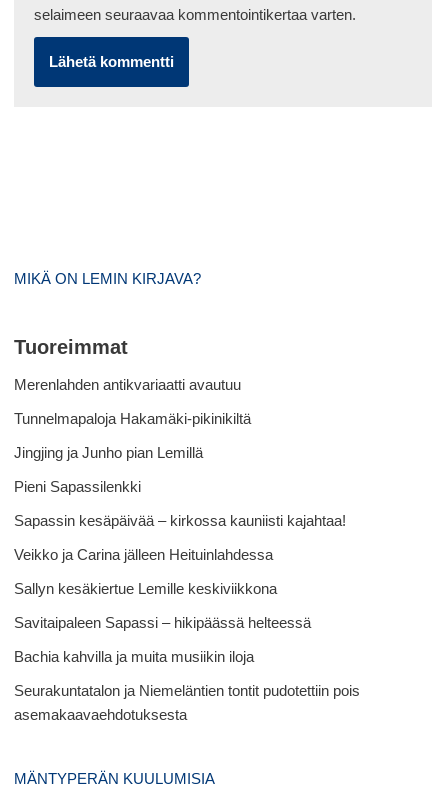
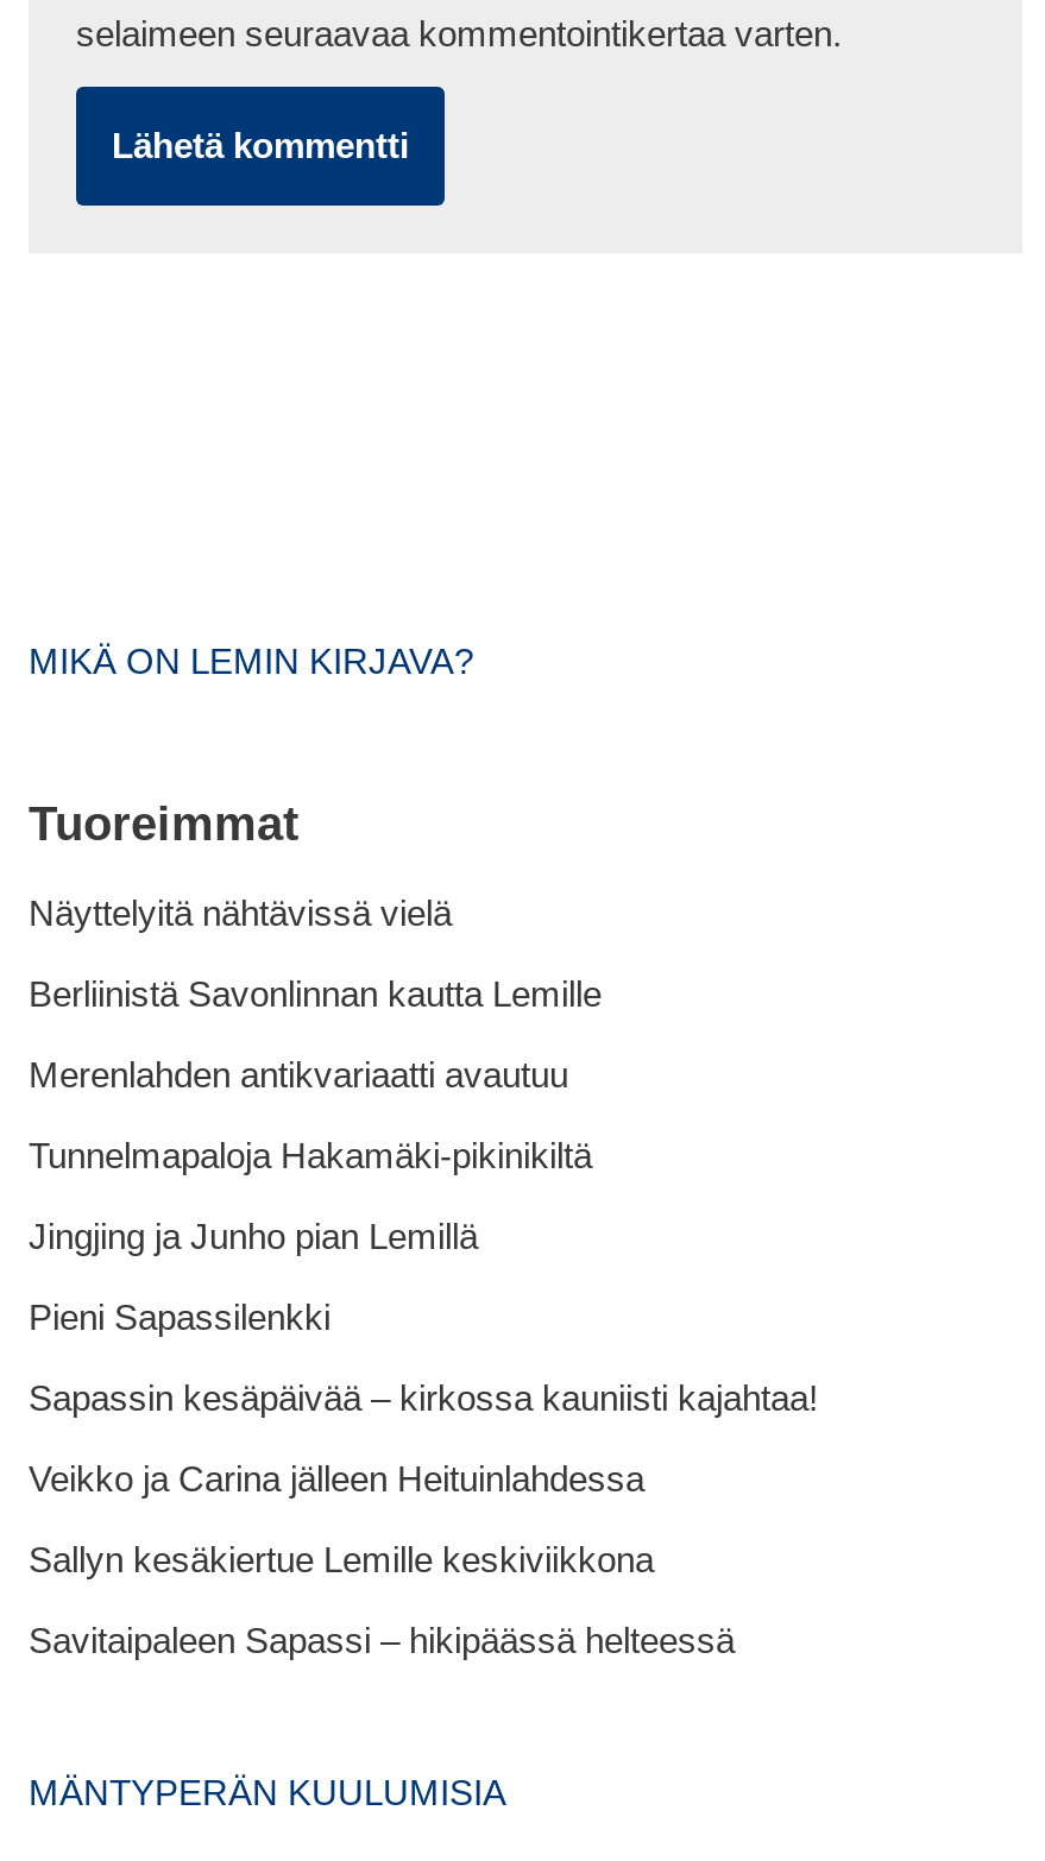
none -> [29,891,602,1012] Näyttelyitä nähtävissä vielä | Berliinistä Savonlinnan kautta Lemille
moved [14,375,346,630] -> [29,1053,818,1659]: Merenlahden antikvariaatti avautuu | Tunnelmapaloja Hakamäki-pikinikiltä | Jingjing ja Junho pian Lemillä | Pieni Sapassilenkki | Sapassin kesäpäivää – kirkossa kauniisti kajahtaa! | Veikko ja Carina jälleen Heituinlahdessa | Sallyn kesäkiertue Lemille keskiviikkona | Savitaipaleen Sapassi – hikipäässä helteessä
[14,647,360,722] Bachia kahvilla ja muita musiikin iloja | Seurakuntatalon ja Niemeläntien tontit pudotettiin pois | asemakaavaehdotuksesta -> none

